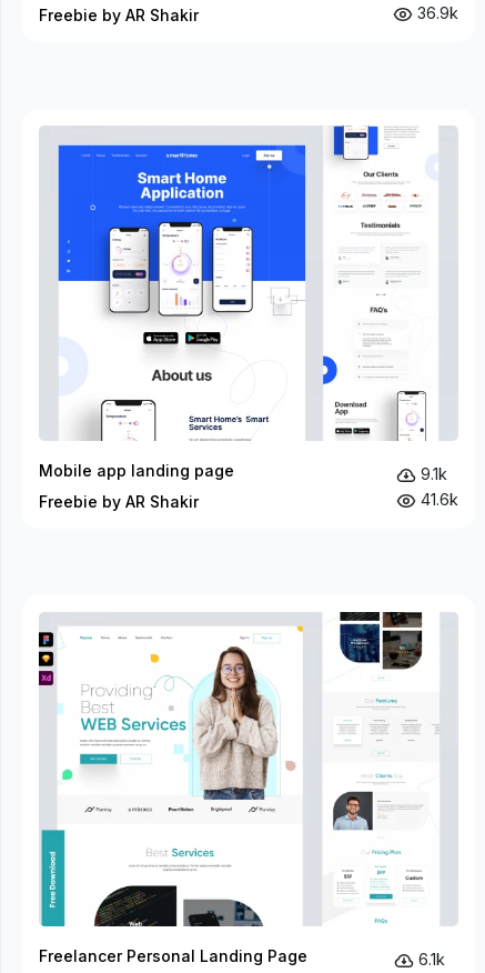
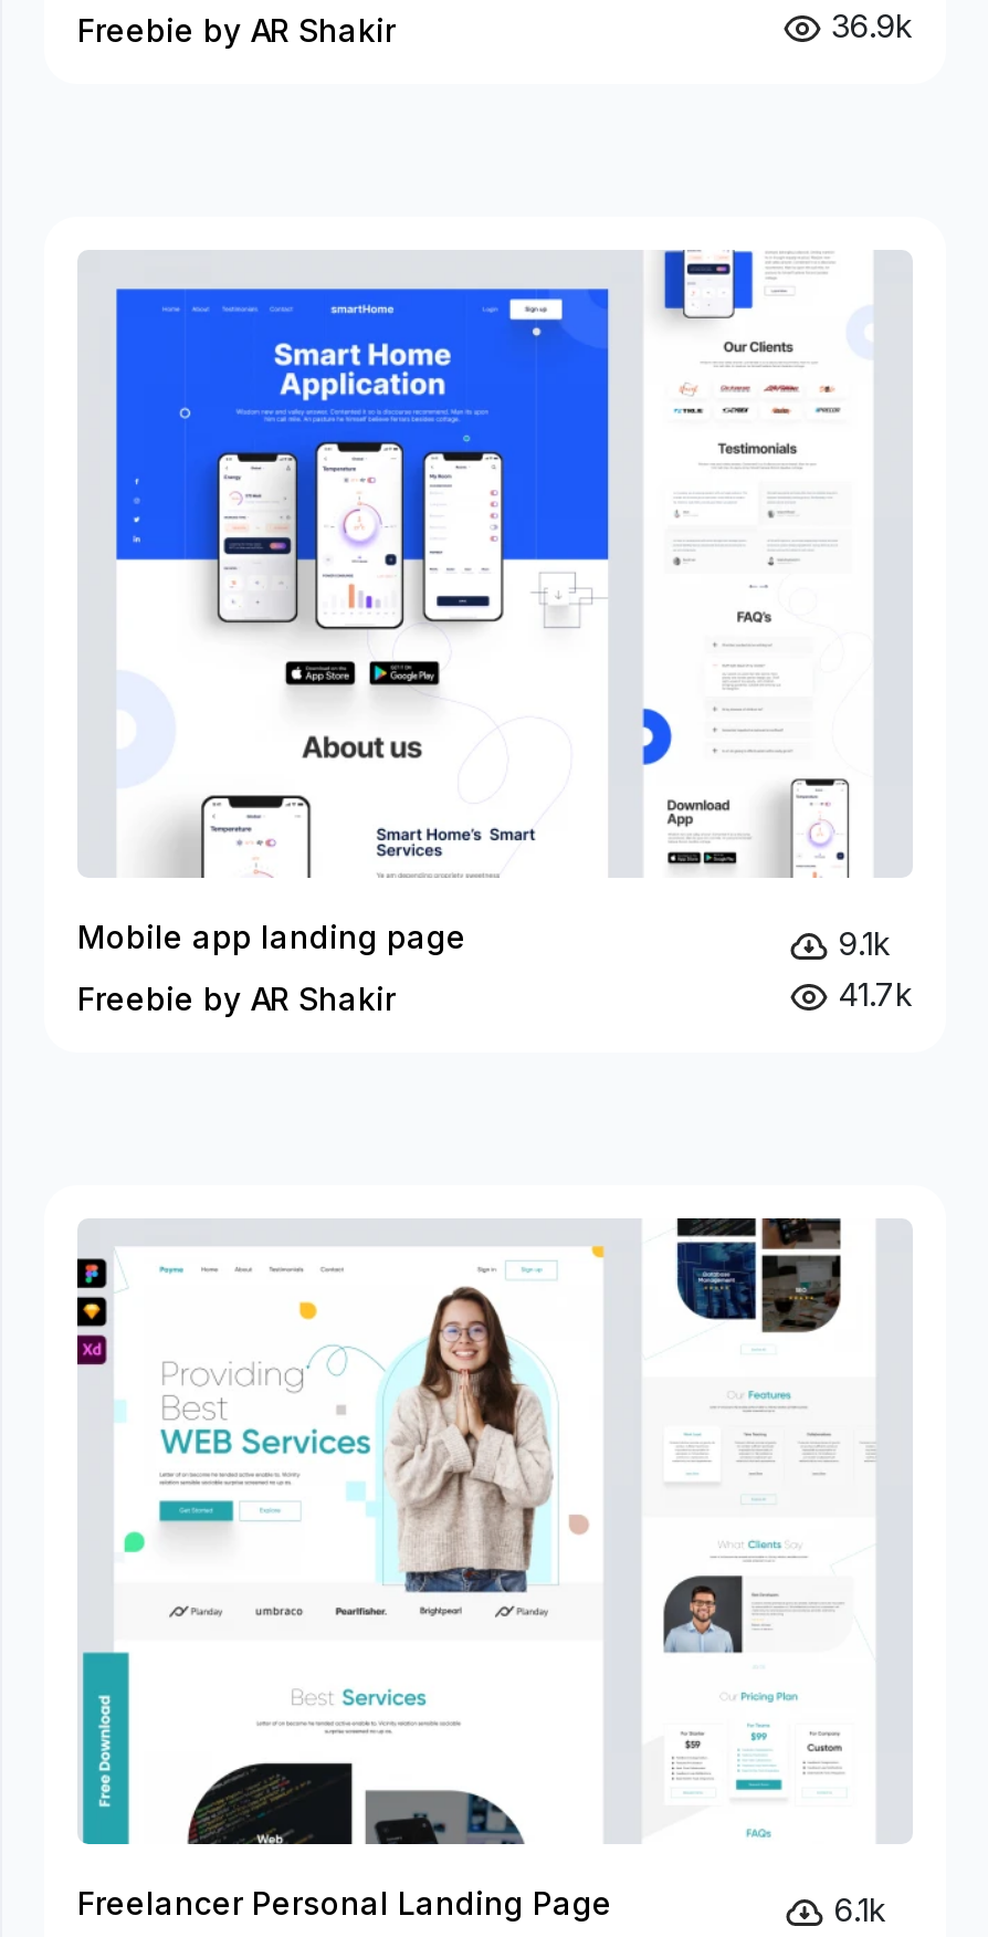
[421,489,458,508] 41.6k -> [838,974,913,1012] 41.7k

